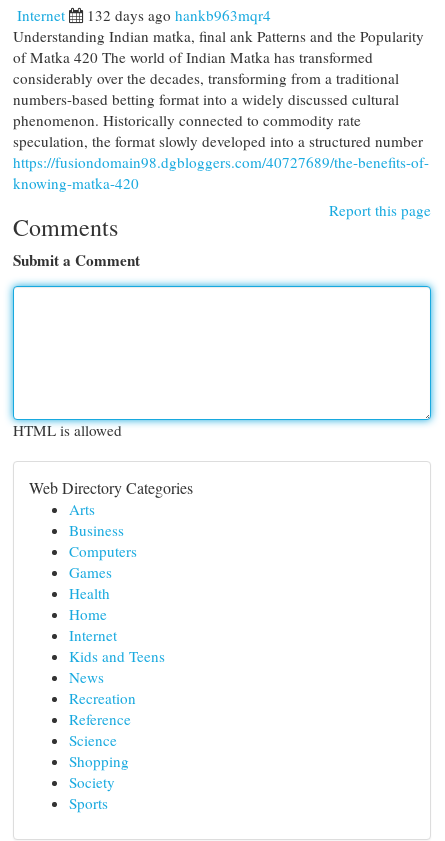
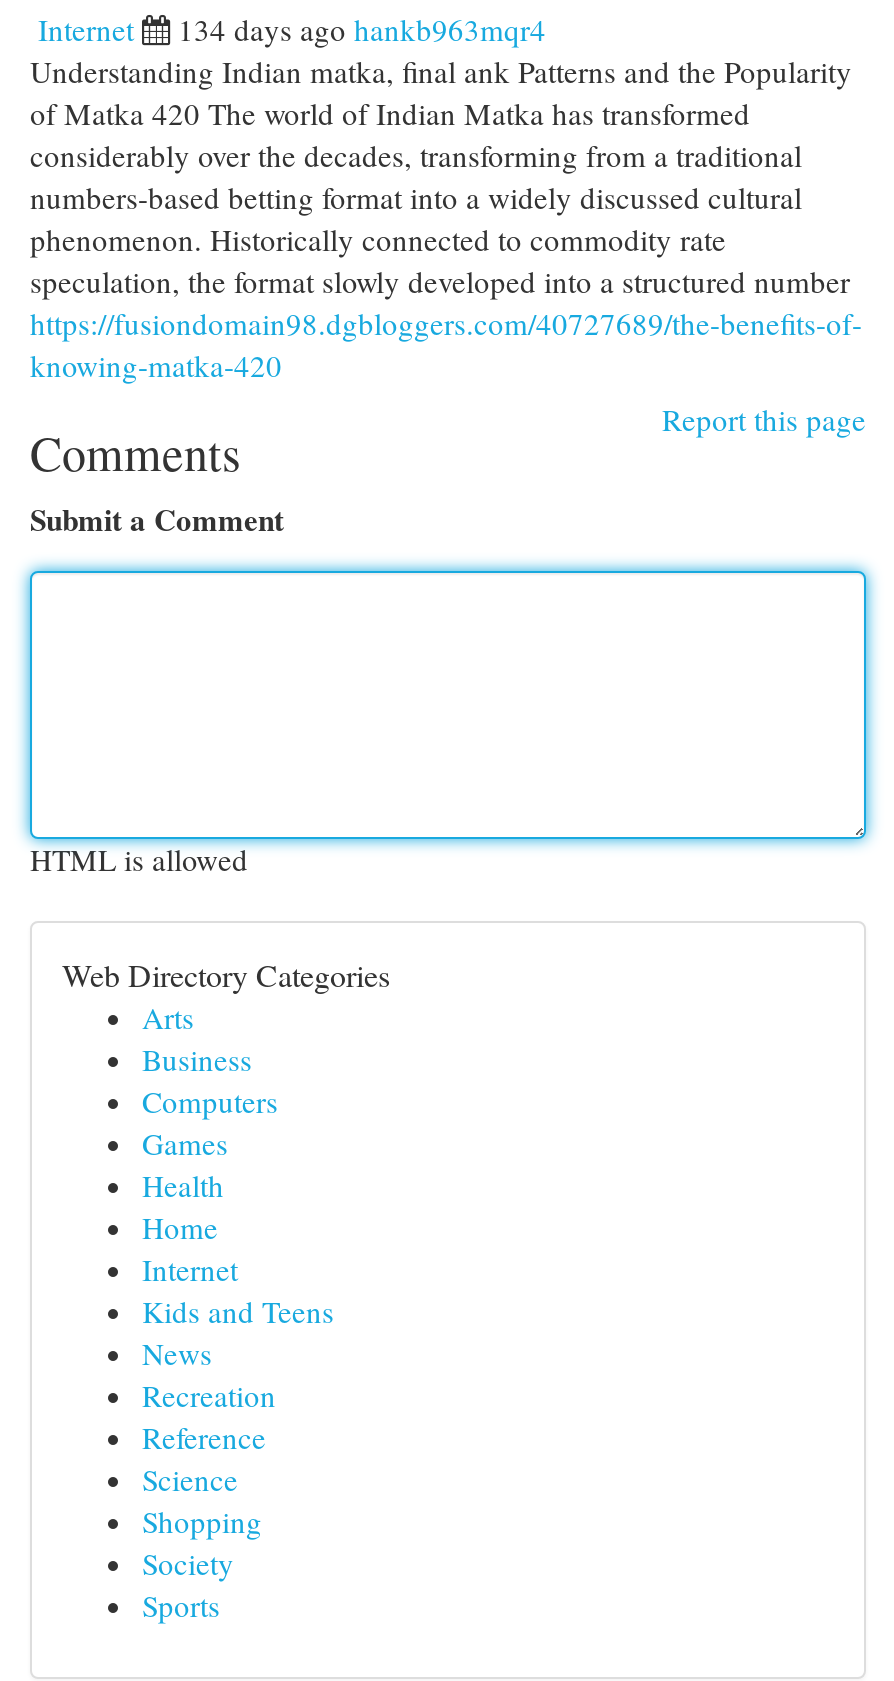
[87,5,271,25] 132 days ago hankb963mqr4 -> [178,9,546,49] 134 days ago hankb963mqr4

